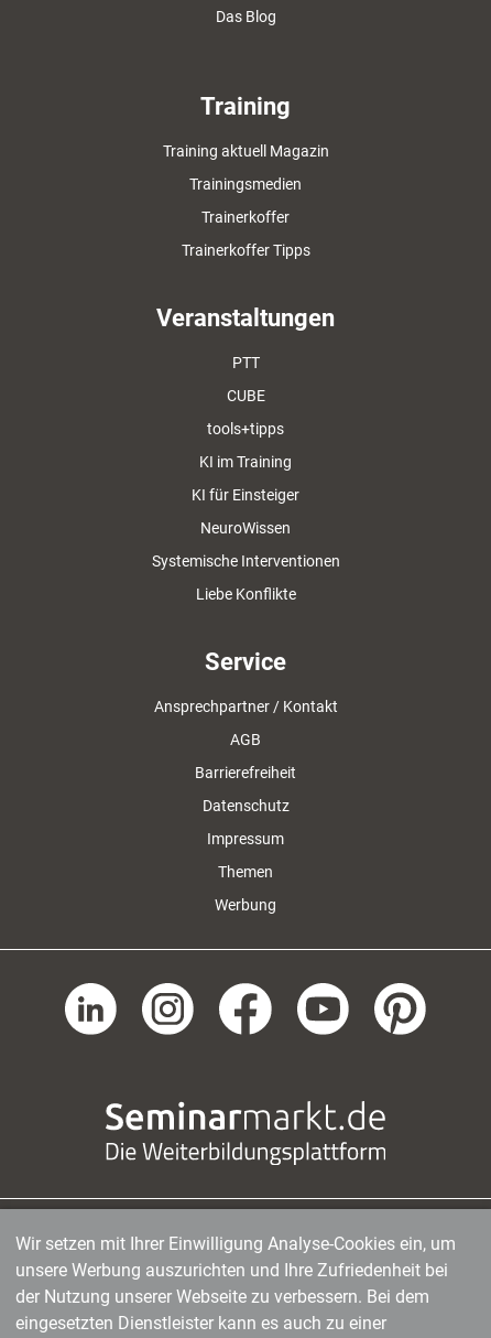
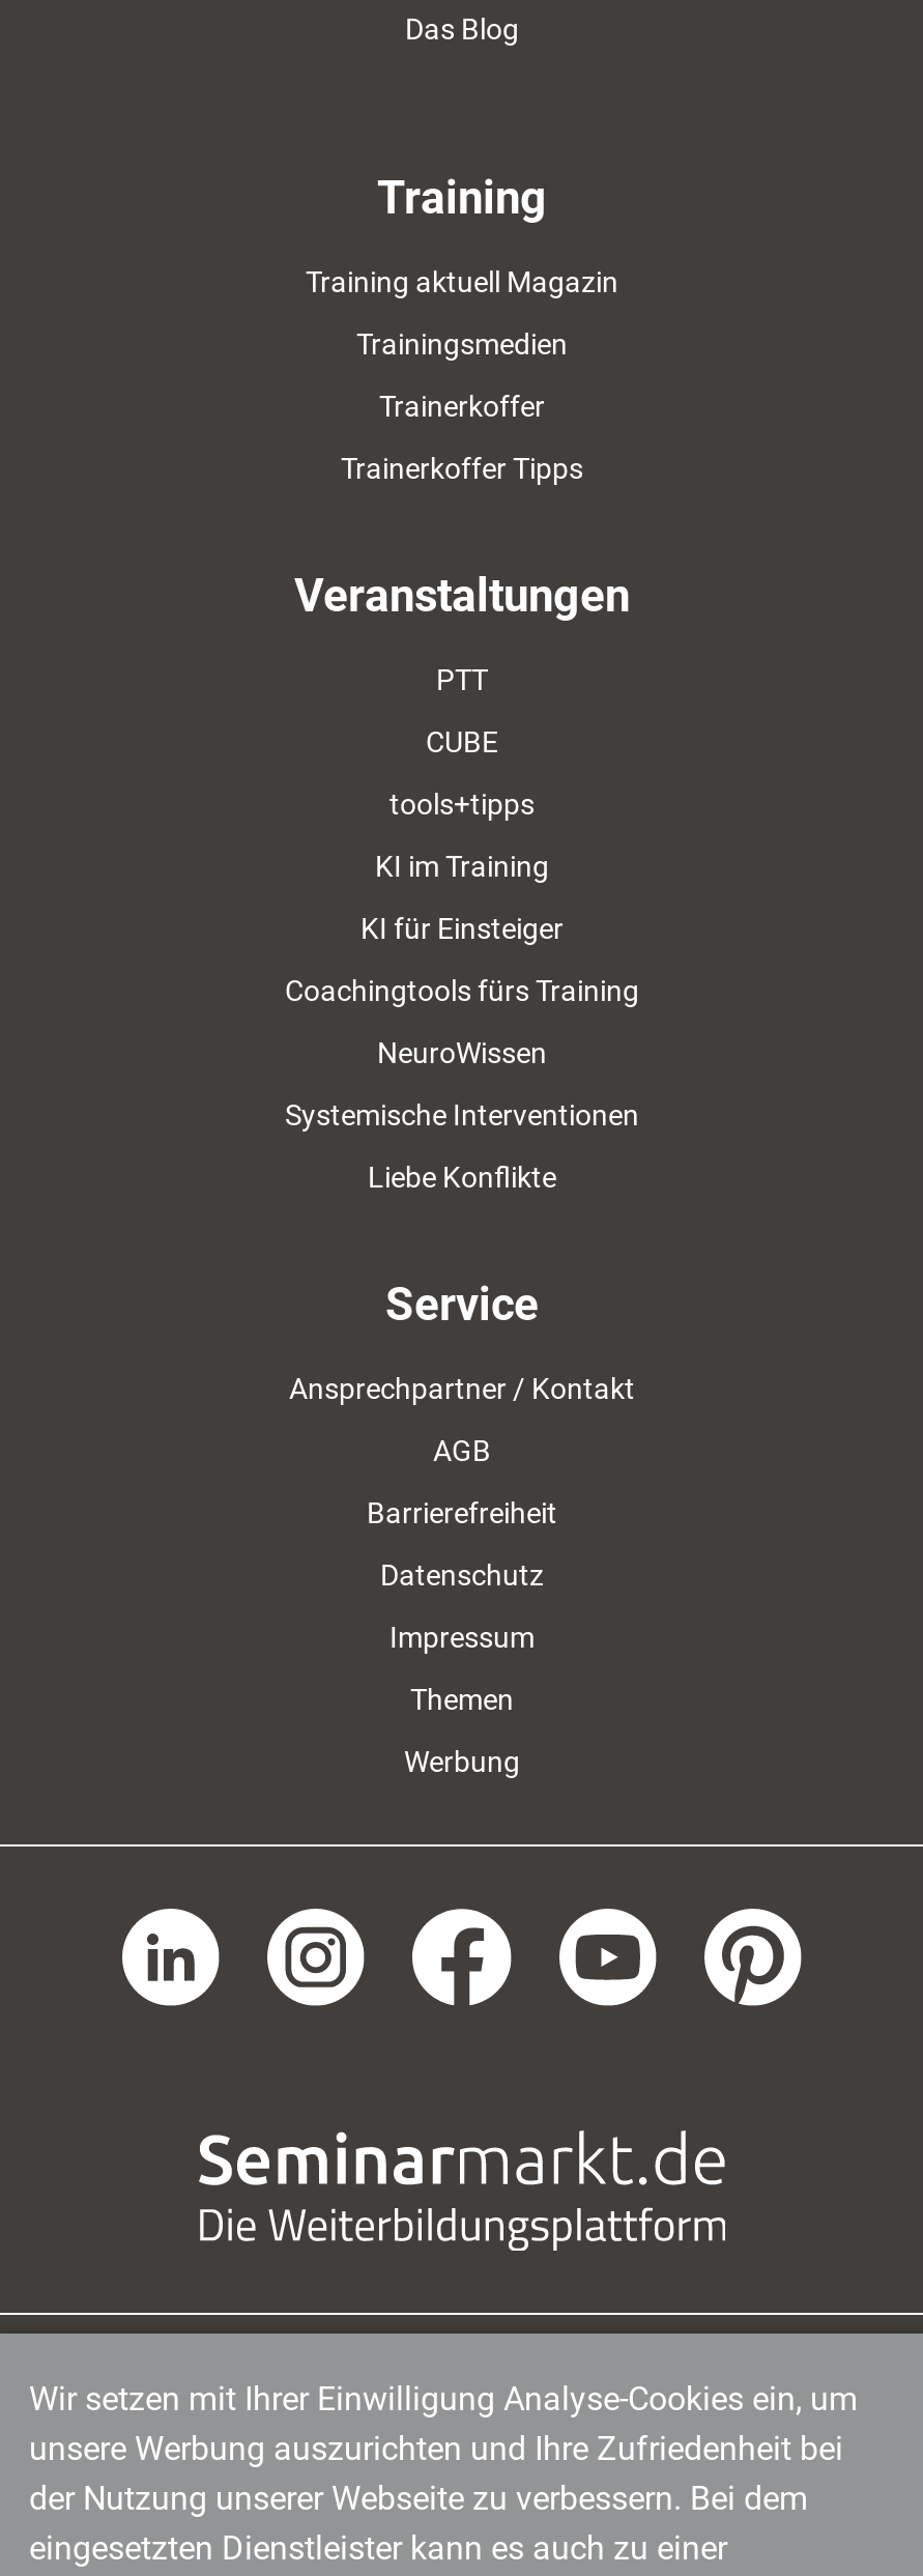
none -> [285,974,639,1008] Coachingtools fürs Training

